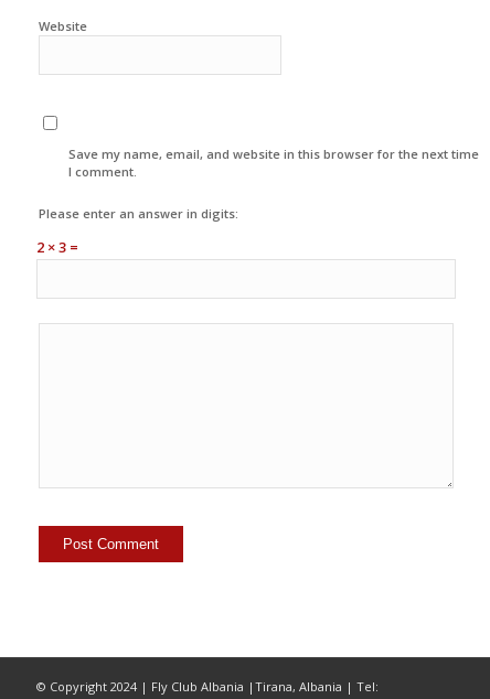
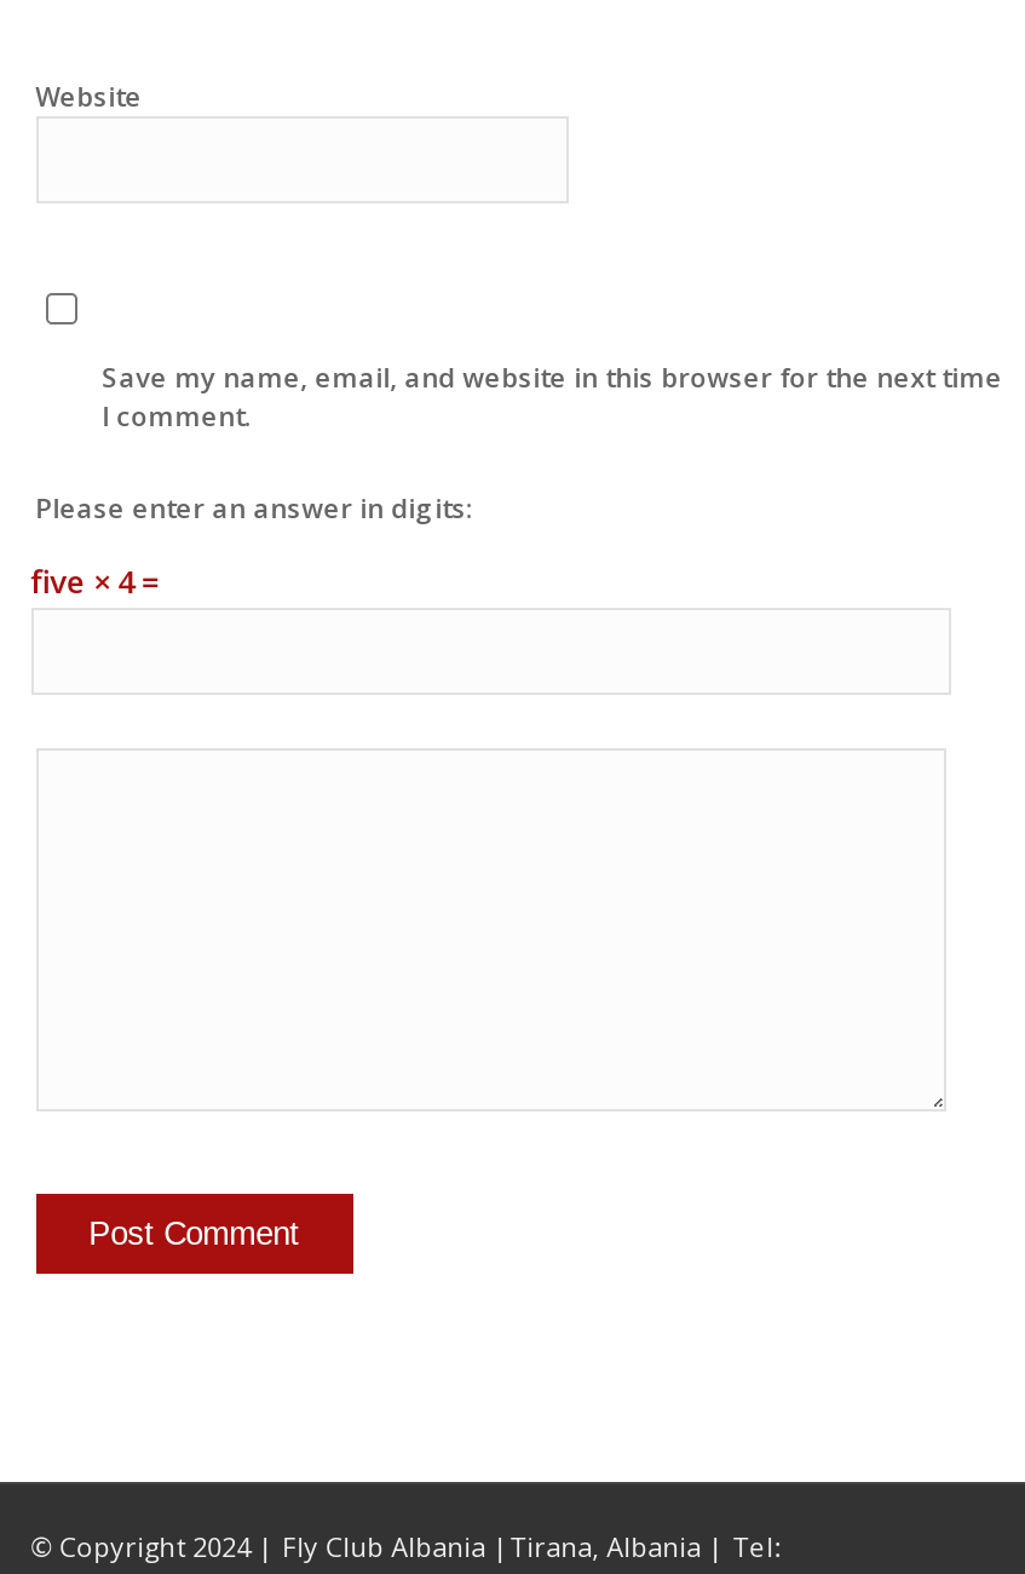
[36,237,78,257] 2 × 3 = -> [30,560,161,603] five × 4 =

